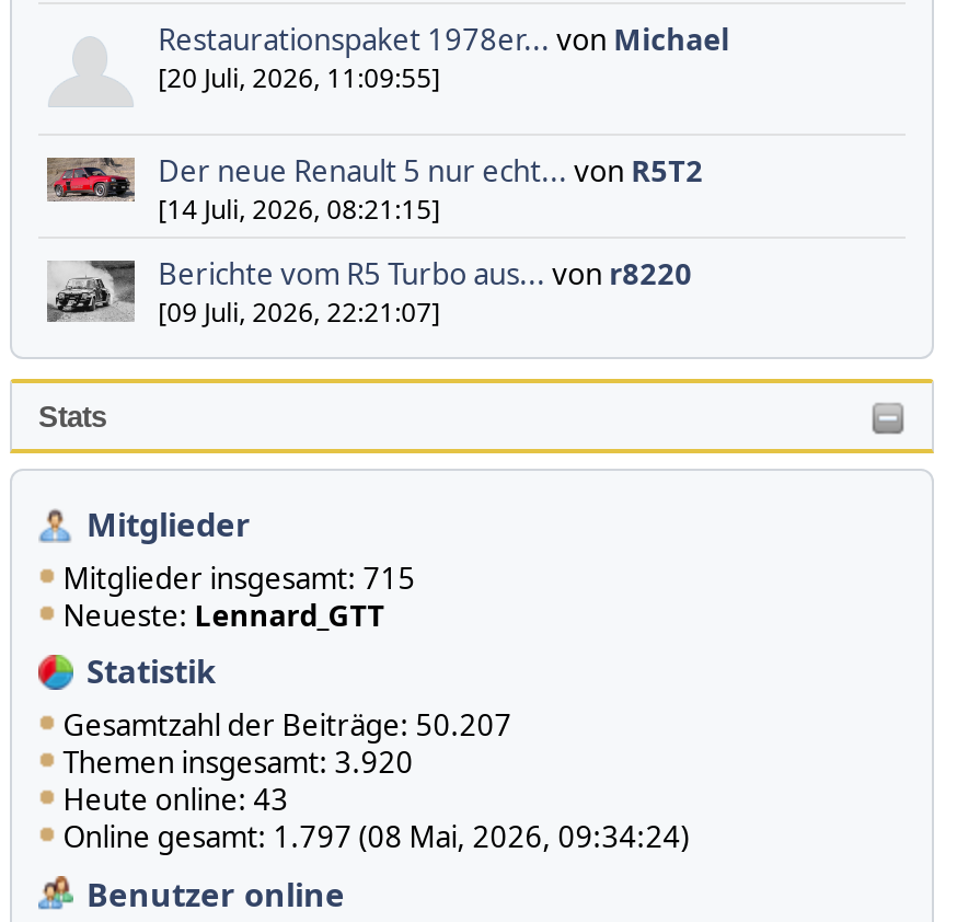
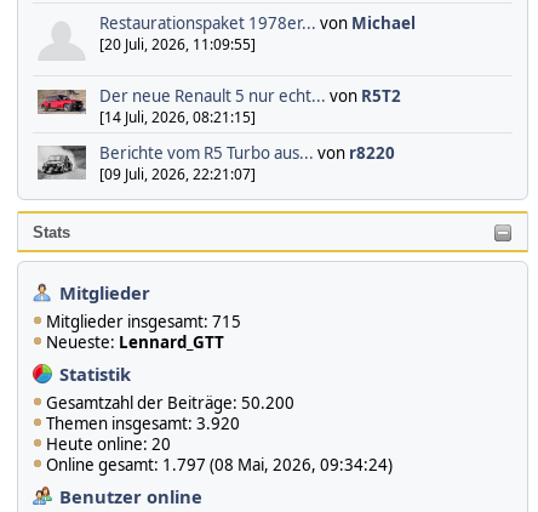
[63,705,512,744] Gesamtzahl der Beiträge: 50.207 -> [46,392,295,414] Gesamtzahl der Beiträge: 50.200
[63,779,289,819] Heute online: 43 -> [46,433,171,455] Heute online: 20

